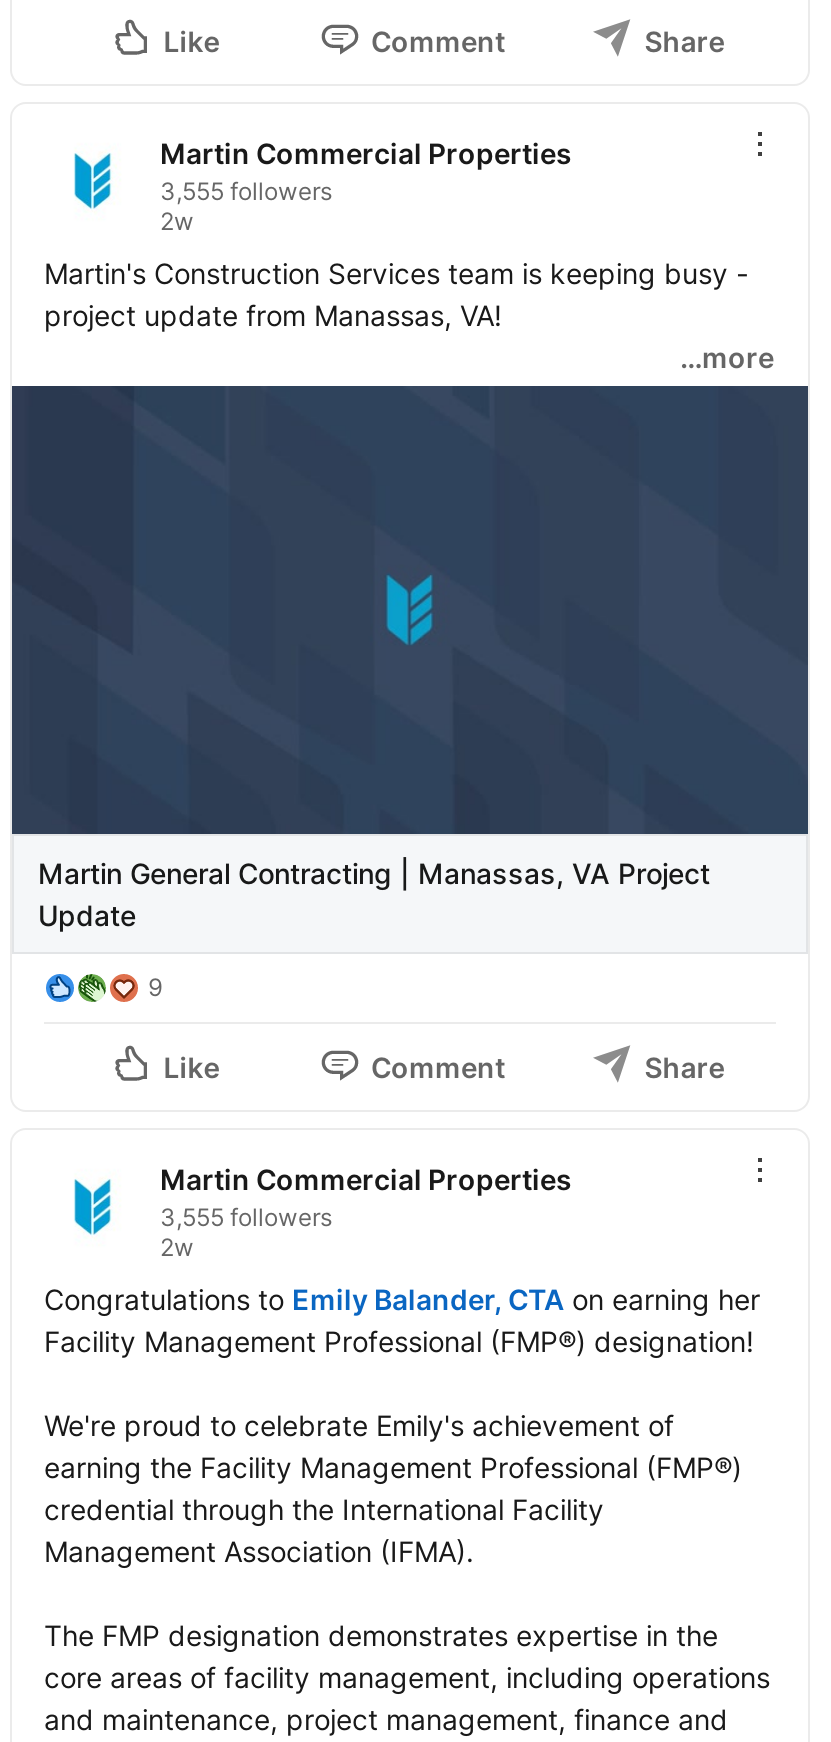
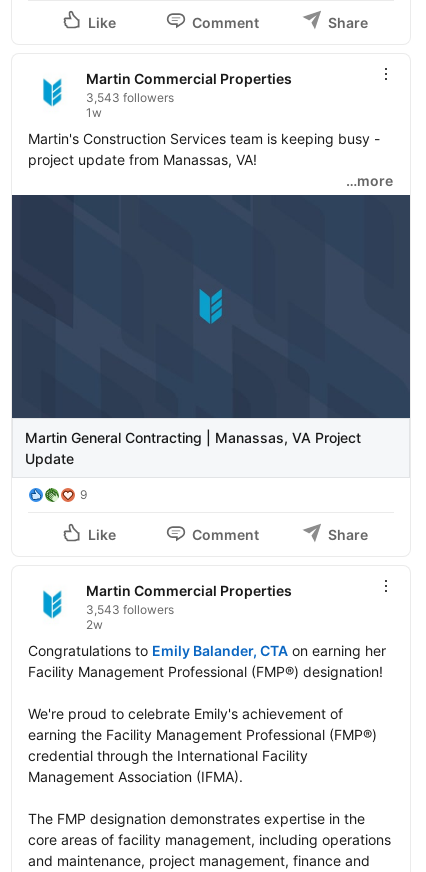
[160,177,332,237] 3,555 followers | 2w -> [86,89,174,119] 3,543 followers | 1w
[160,1203,332,1233] 3,555 followers -> [86,602,174,617] 3,543 followers

